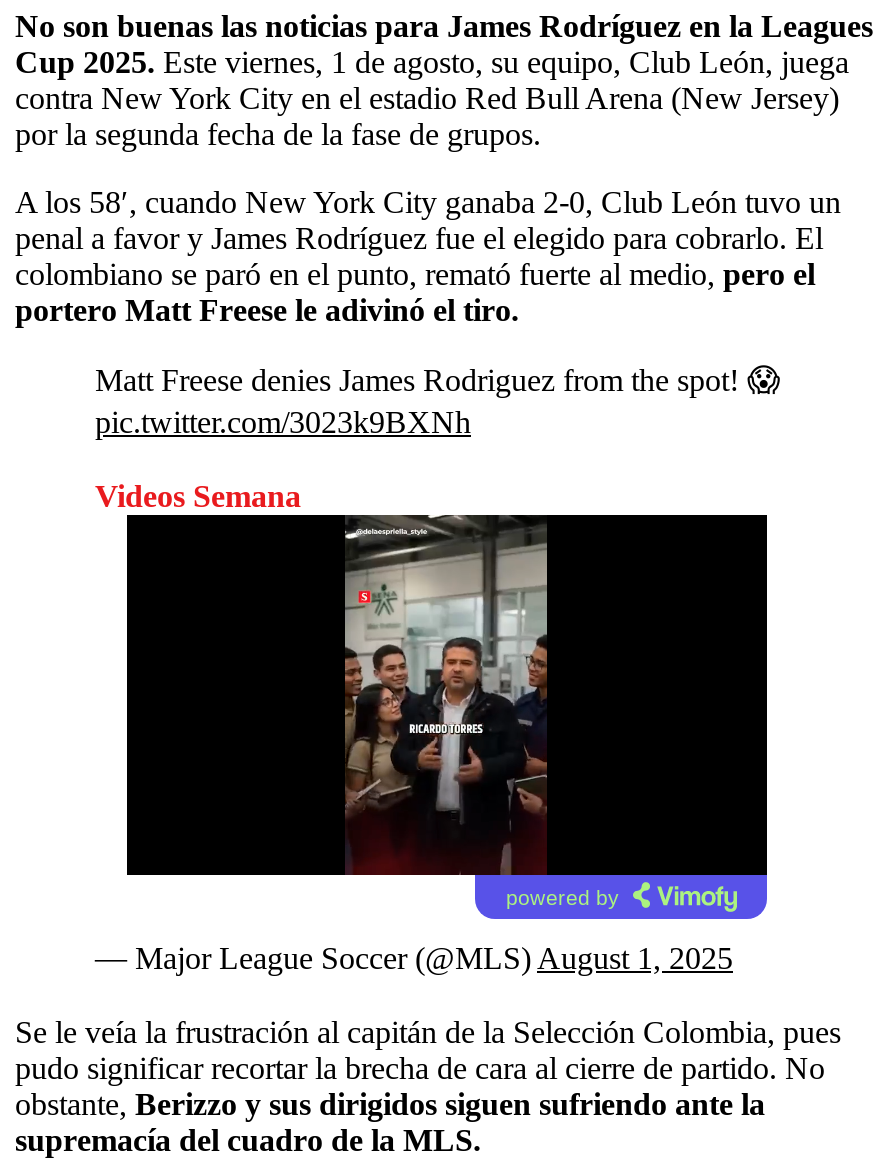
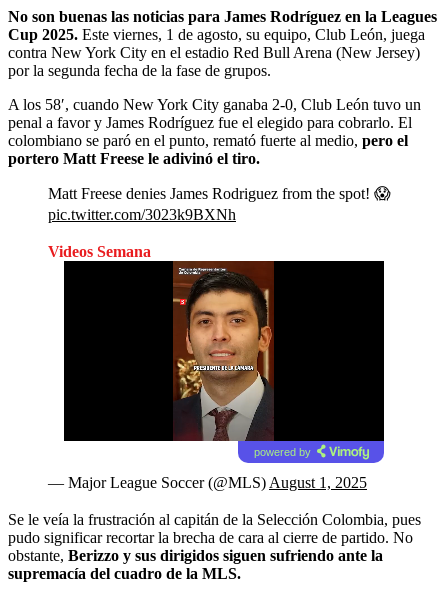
[343,515,549,877] [image] -> [173,261,274,441] [image]

